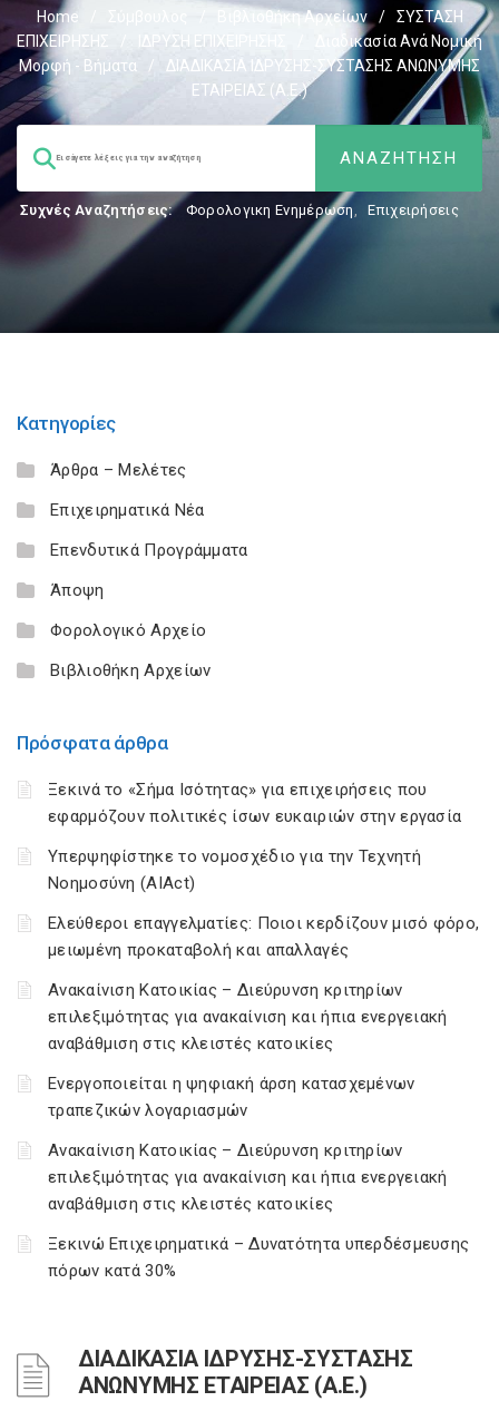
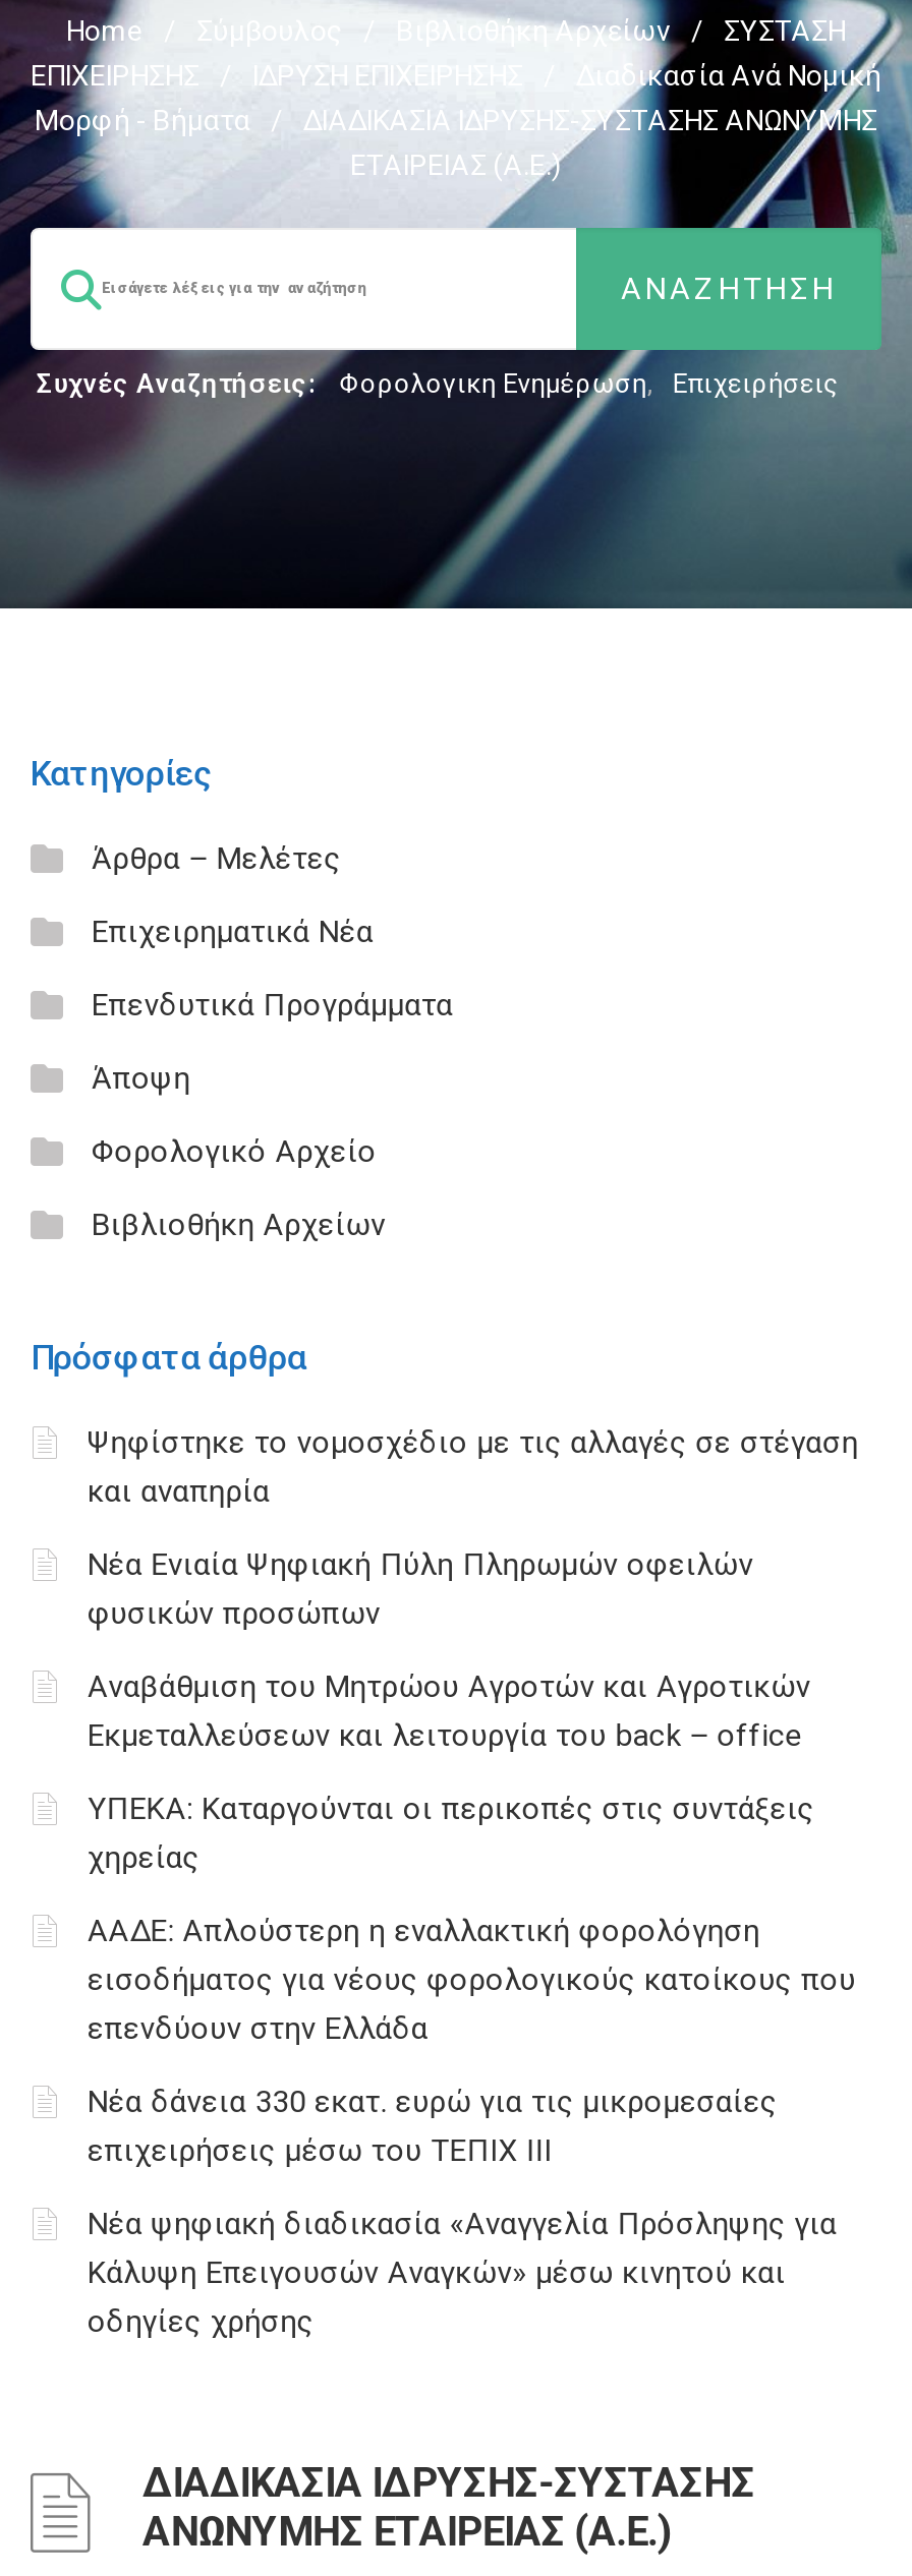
[48,780,462,826] Ξεκινά το «Σήμα Ισότητας» για επιχειρήσεις που | εφαρμόζουν πολιτικές ίσων ευκαιριών στην εργασία -> [88,1424,858,1510] Ψηφίστηκε το νομοσχέδιο με τις αλλαγές σε στέγαση | και αναπηρία
[48,846,421,893] Υπερψηφίστηκε το νομοσχέδιο για την Τεχνητή | Νοημοσύνη (AIAct) -> [88,1546,753,1632] Νέα Ενιαία Ψηφιακή Πύλη Πληρωμών οφειλών | φυσικών προσώπων
[48,913,479,960] Ελεύθεροι επαγγελματίες: Ποιοι κερδίζουν μισό φόρο, | μειωμένη προκαταβολή και απαλλαγές -> [88,1668,811,1754] Αναβάθμιση του Μητρώου Αγροτών και Αγροτικών | Εκμεταλλεύσεων και λειτουργία του back – office
[48,980,447,1054] Ανακαίνιση Κατοικίας – Διεύρυνση κριτηρίων | επιλεξιμότητας για ανακαίνιση και ήπια ενεργειακή | αναβάθμιση στις κλειστές κατοικίες -> [88,1791,814,1876] ΥΠΕΚΑ: Καταργούνται οι περικοπές στις συντάξεις | χηρείας
[48,1074,415,1120] Ενεργοποιείται η ψηφιακή άρση κατασχεμένων | τραπεζικών λογαριασμών -> [88,1913,856,2047] ΑΑΔΕ: Απλούστερη η εναλλακτική φορολόγηση | εισοδήματος για νέους φορολογικούς κατοίκους που | επενδύουν στην Ελλάδα
[48,1140,447,1214] Ανακαίνιση Κατοικίας – Διεύρυνση κριτηρίων | επιλεξιμότητας για ανακαίνιση και ήπια ενεργειακή | αναβάθμιση στις κλειστές κατοικίες -> [88,2084,777,2169] Νέα δάνεια 330 εκατ. ευρώ για τις μικρομεσαίες | επιχειρήσεις μέσω του ΤΕΠΙΧ ΙΙΙ
[48,1234,469,1281] Ξεκινώ Επιχειρηματικά – Δυνατότητα υπερδέσμευσης | πόρων κατά 30% -> [88,2206,837,2340] Νέα ψηφιακή διαδικασία «Αναγγελία Πρόσληψης για | Κάλυψη Επειγουσών Αναγκών» μέσω κινητού και | οδηγίες χρήσης

